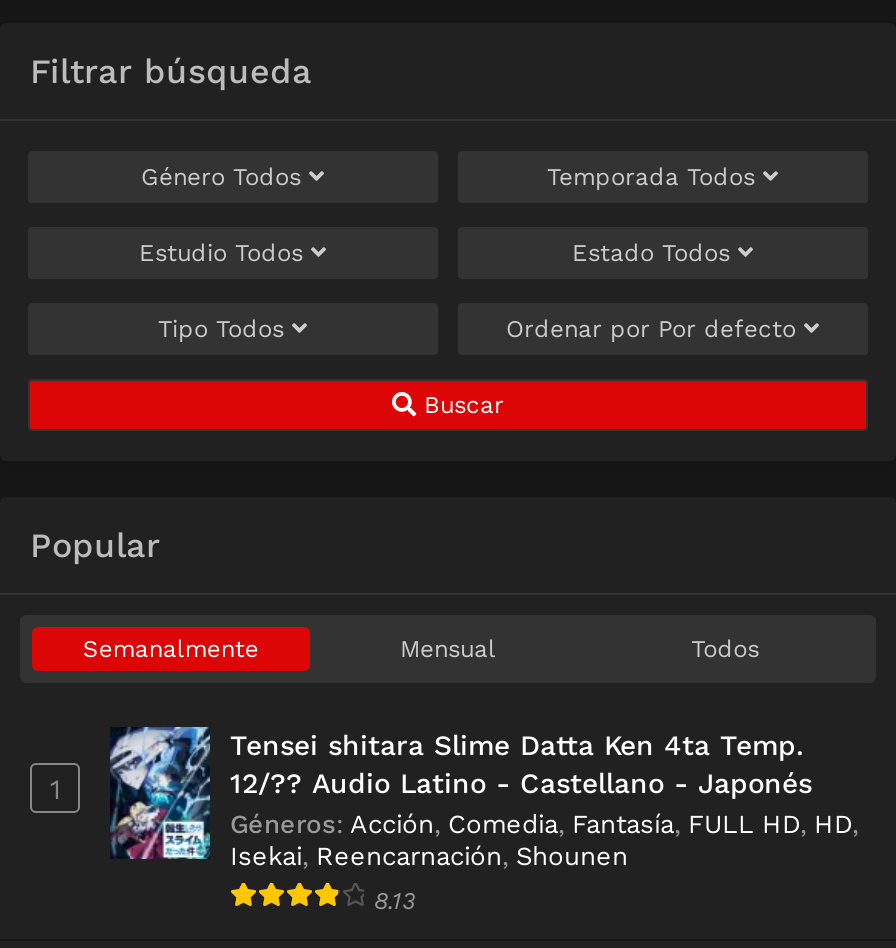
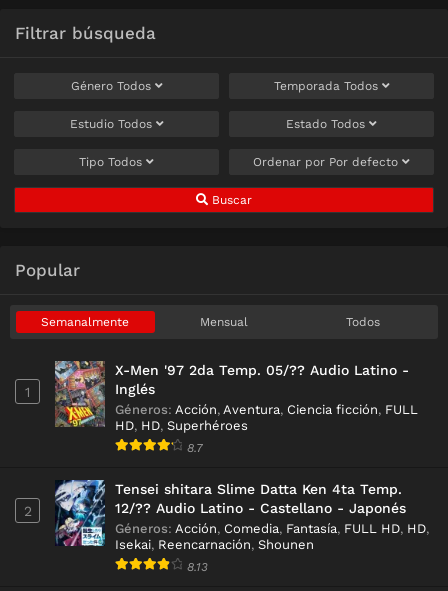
none -> [54,360,418,455] [image] | X-Men '97 2da Temp. 05/?? Audio Latino - | Inglés | Géneros: Acción, Aventura, Ciencia ficción, FULL | HD, HD, Superhéroes | 8.7
none -> [23,503,31,519] 2

